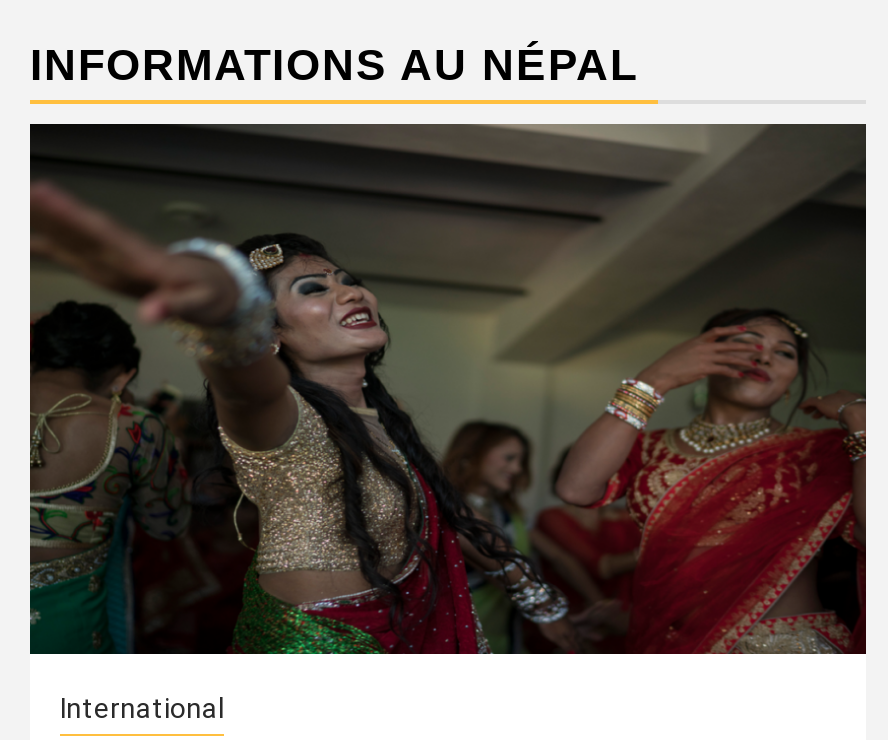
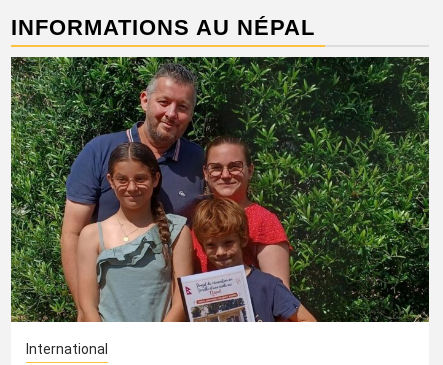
[28,122,868,656] [image] -> [10,56,430,323] [image]

